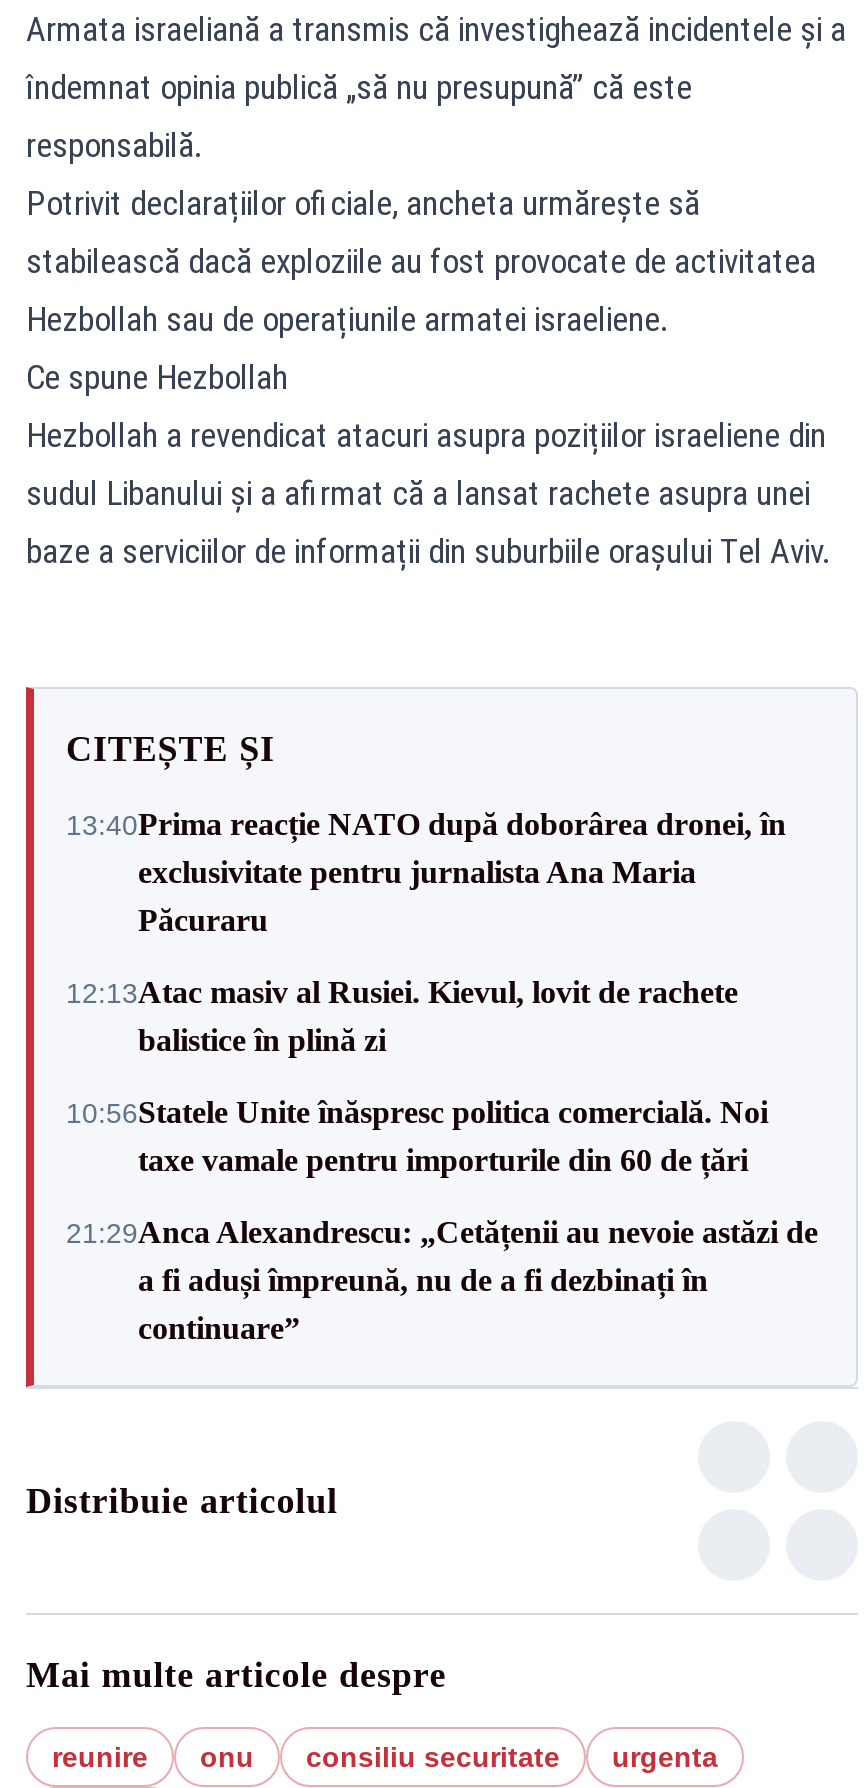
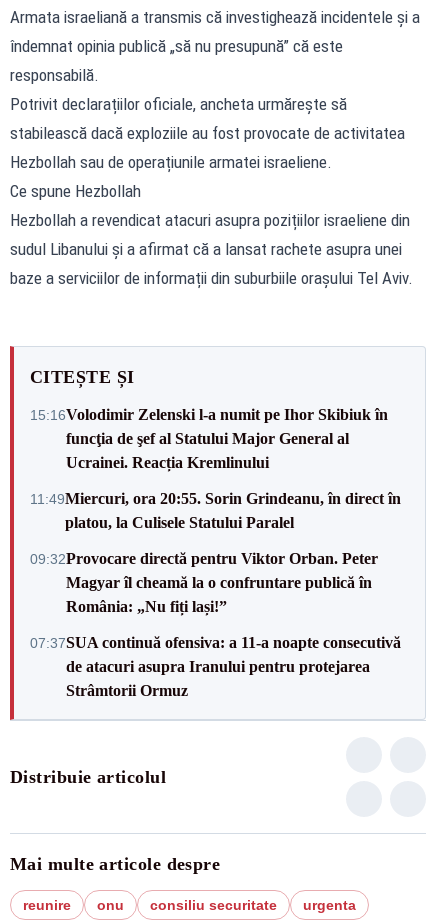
[66,807,786,937] 13:40Prima reacție NATO după doborârea dronei, în | exclusivitate pentru jurnalista Ana Maria | Păcuraru -> [30,405,388,470] 15:16Volodimir Zelenski l-a numit pe Ihor Skibiuk în | funcţia de şef al Statului Major General al | Ucrainei. Reacția Kremlinului
[66,975,738,1057] 12:13Atac masiv al Rusiei. Kievul, lovit de rachete | balistice în plină zi -> [30,489,401,530] 11:49Miercuri, ora 20:55. Sorin Grindeanu, în direct în | platou, la Culisele Statului Paralel
[66,1095,768,1177] 10:56Statele Unite înăspresc politica comercială. Noi | taxe vamale pentru importurile din 60 de țări -> [30,549,378,614] 09:32Provocare directă pentru Viktor Orban. Peter | Magyar îl cheamă la o confruntare publică în | România: „Nu fiți lași!”
[66,1215,818,1345] 21:29Anca Alexandrescu: „Cetățenii au nevoie astăzi de | a fi aduși împreună, nu de a fi dezbinați în | continuare” -> [30,633,401,698] 07:37SUA continuă ofensiva: a 11-a noapte consecutivă | de atacuri asupra Iranului pentru protejarea | Strâmtorii Ormuz

